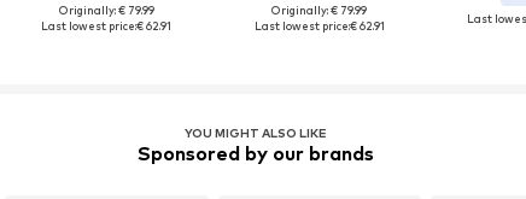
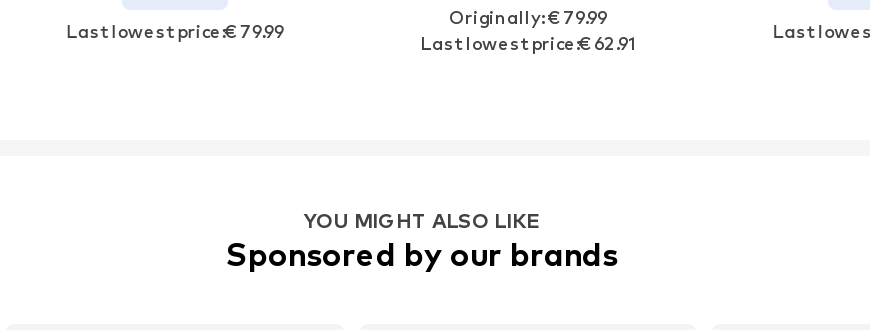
[41,4,172,33] Originally: € 79.99 | Last lowest price: € 62.91 -> [66,20,284,42] Last lowest price: € 79.99

